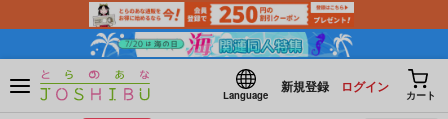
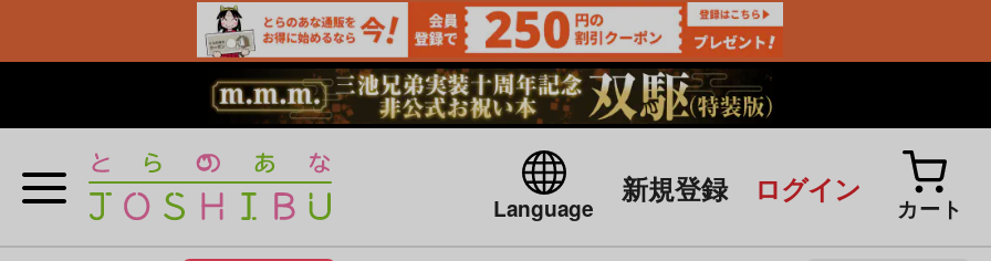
[3,28,445,60] [image] -> [7,60,984,130] [image]

